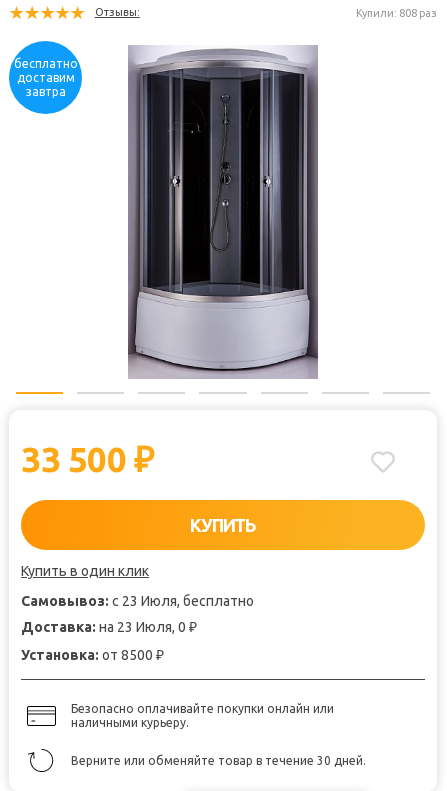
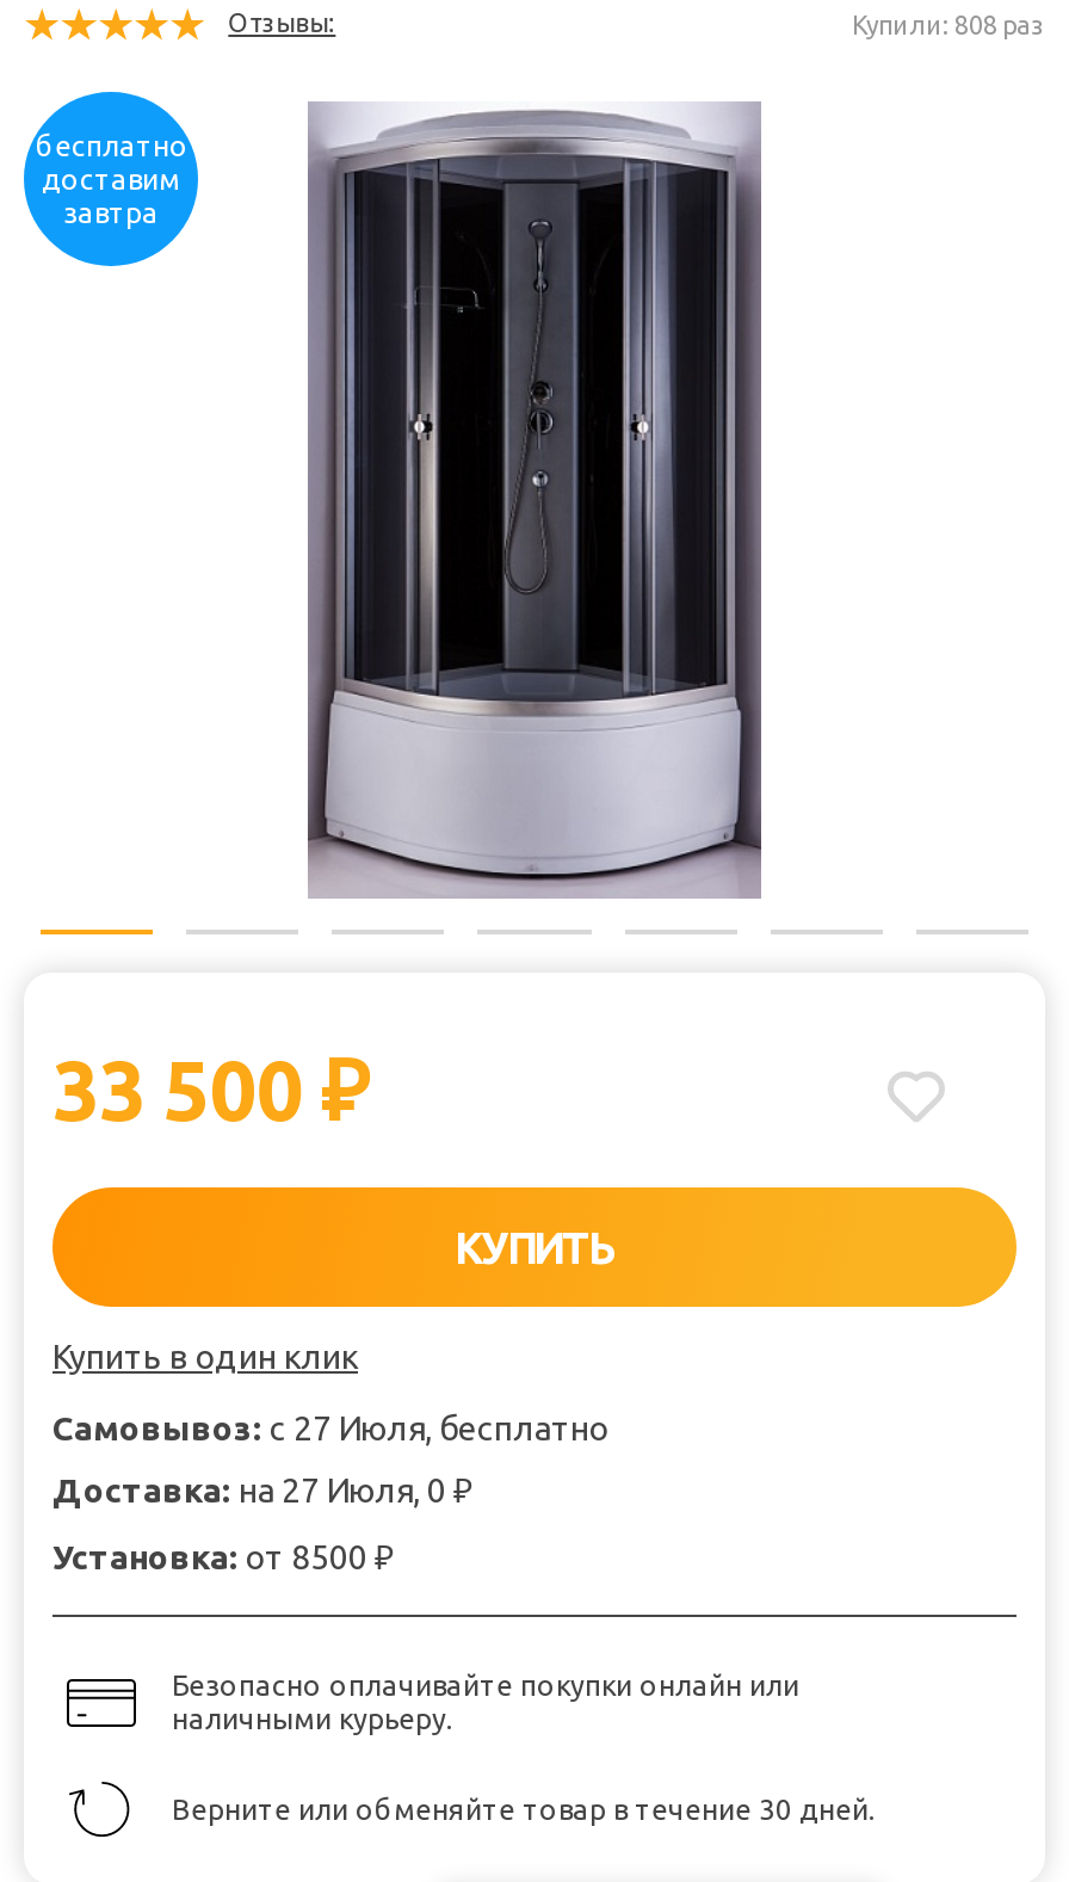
[21,593,254,609] Самовывоз: с 23 Июля, бесплатно -> [52,1410,608,1448] Самовывоз: с 27 Июля, бесплатно
[21,619,197,635] Доставка: на 23 Июля, 0 ₽ -> [52,1472,472,1510] Доставка: на 27 Июля, 0 ₽

